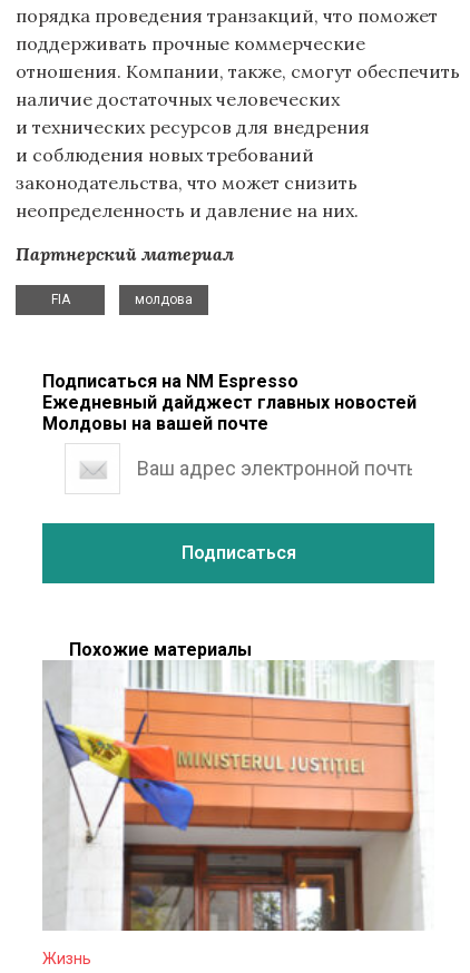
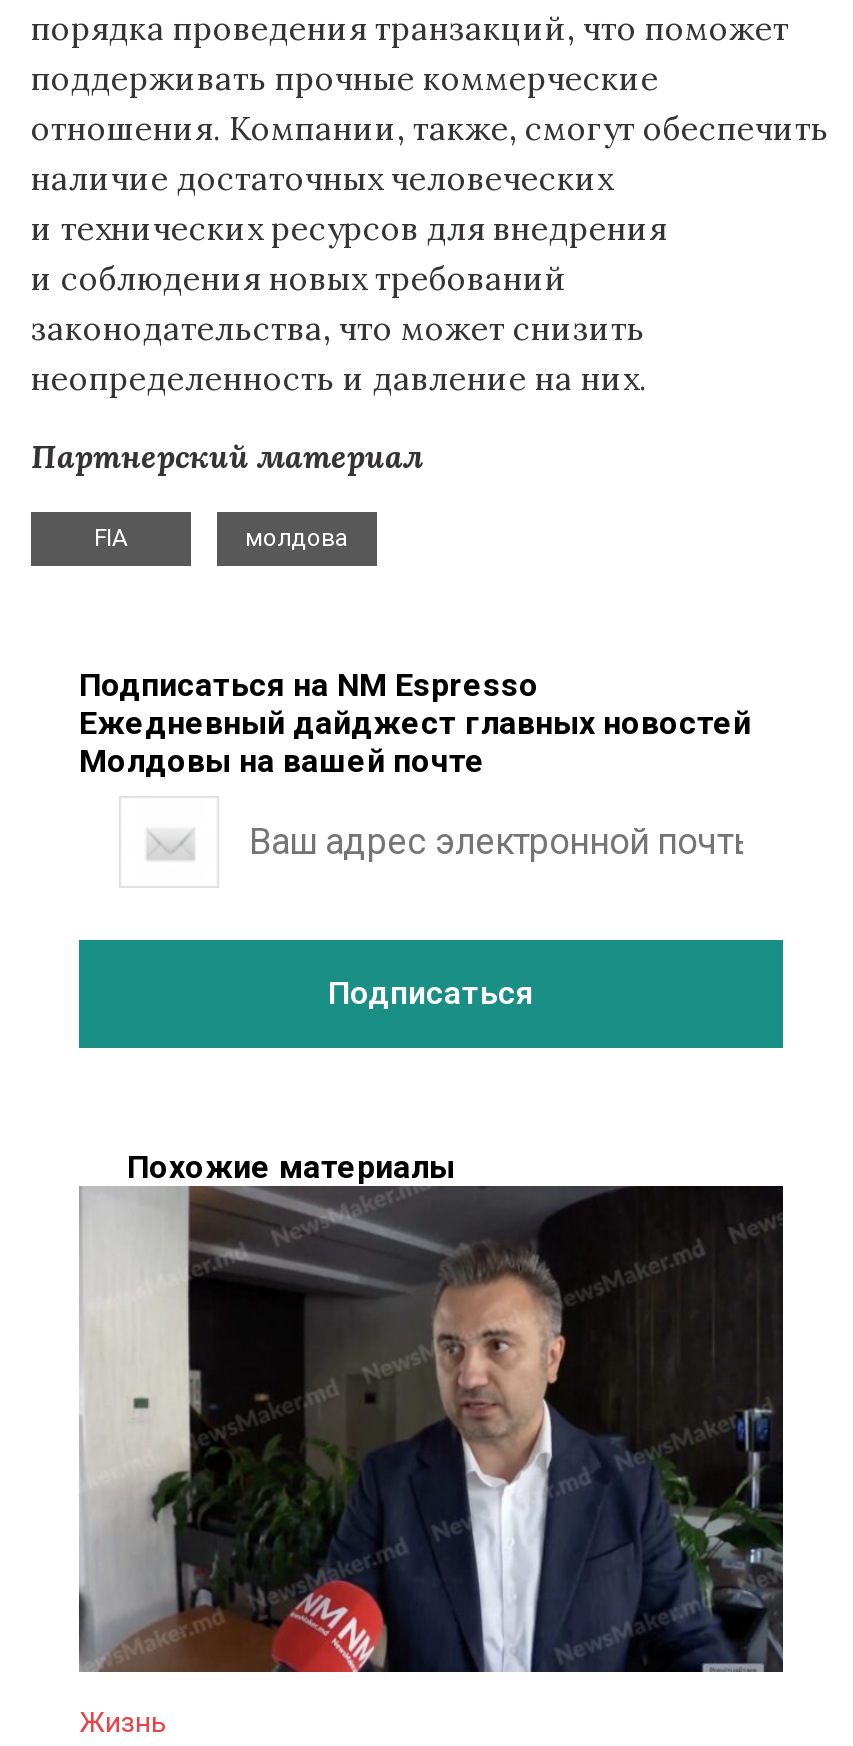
[43,659,434,932] [image] -> [79,1184,785,1674] [image]

